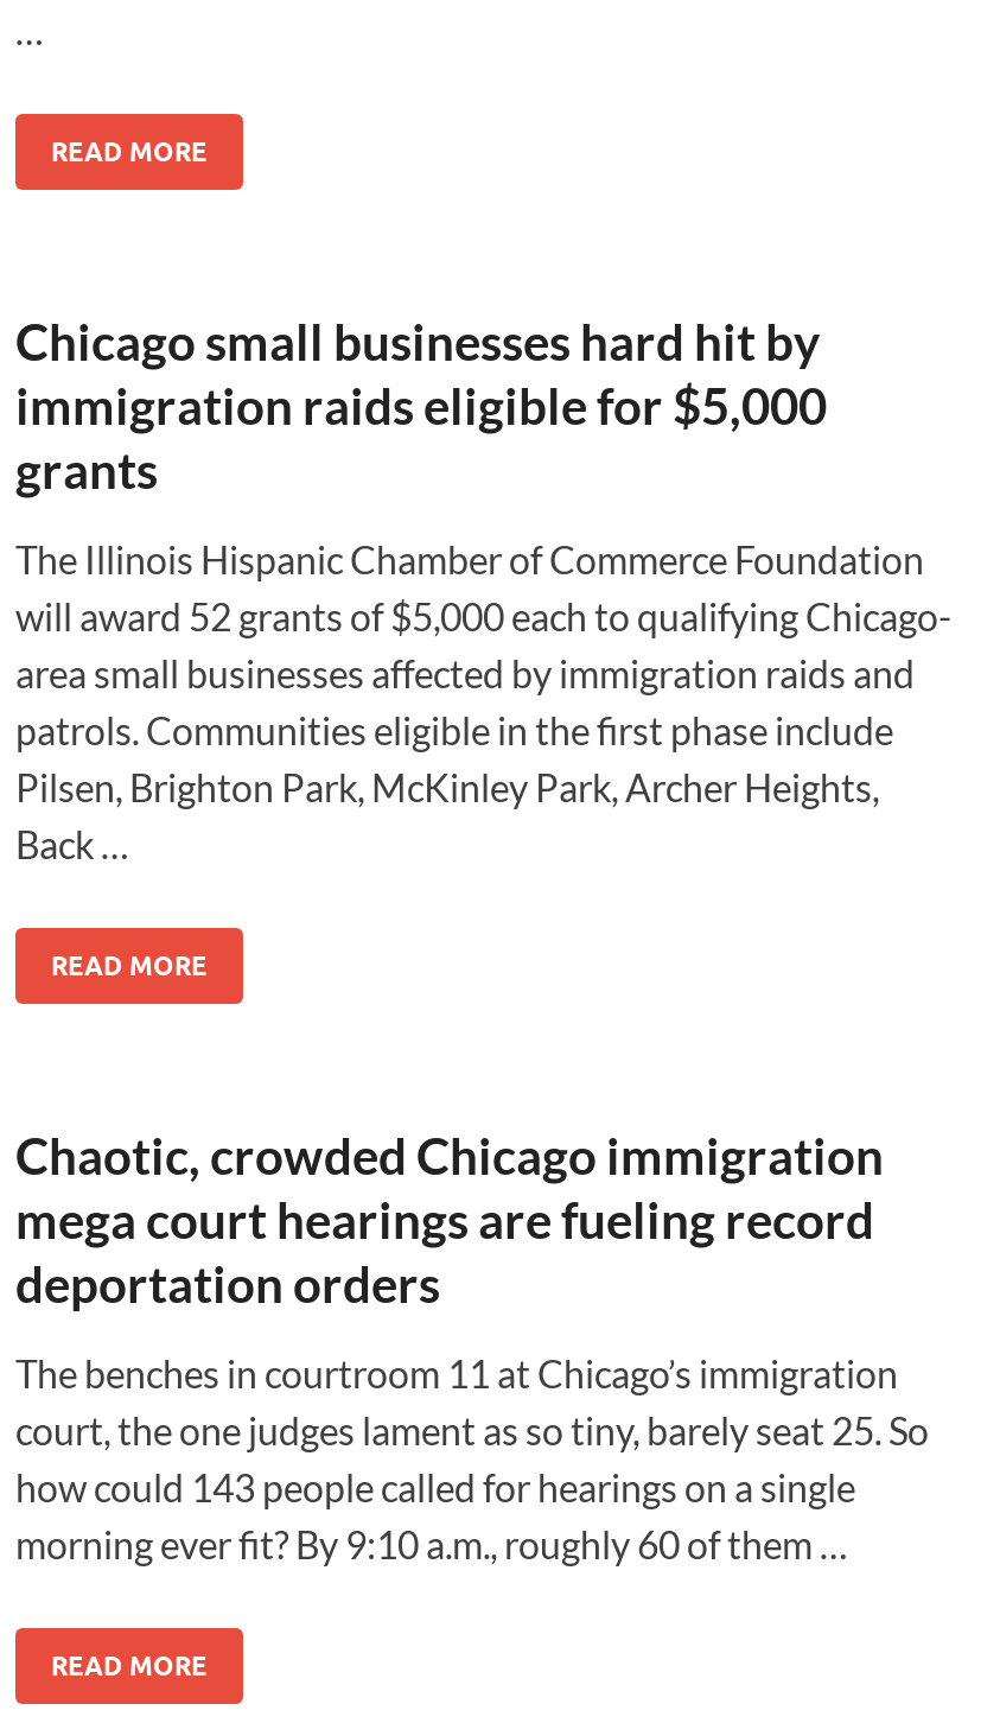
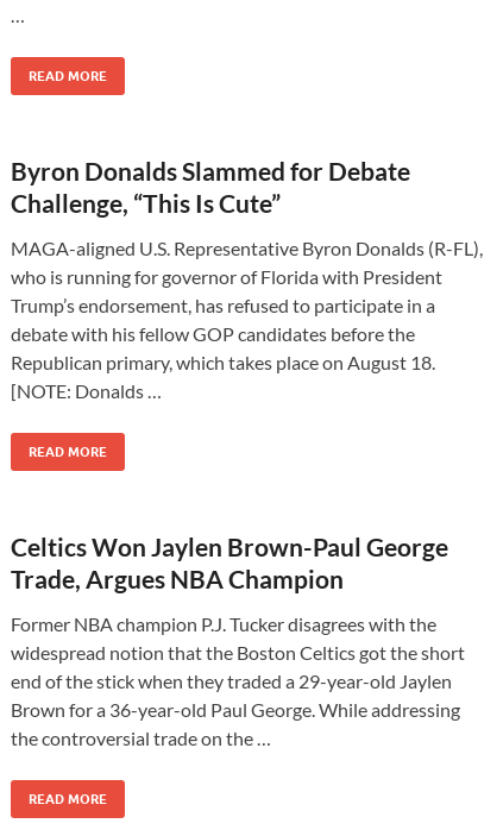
[15,311,827,498] Chicago small businesses hard hit by | immigration raids eligible for $5,000 | grants -> [11,156,410,218] Byron Donalds Slammed for Debate | Challenge, “This Is Cute”
[15,536,953,866] The Illinois Hispanic Chamber of Commerce Foundation | will award 52 grants of $5,000 each to qualifying Chicago- | area small businesses affected by immigration raids and | patrols. Communities eligible in the first phase include | Pilsen, Brighton Park, McKinley Park, Archer Heights, | Back … -> [11,237,483,402] MAGA-aligned U.S. Representative Byron Donalds (R-FL), | who is running for governor of Florida with President | Trump’s endorsement, has refused to participate in a | debate with his fellow GOP candidates before the | Republican primary, which takes place on August 18. | [NOTE: Donalds …
[15,1125,884,1312] Chaotic, crowded Chicago immigration | mega court hearings are fueling record | deportation orders -> [11,532,448,593] Celtics Won Jaylen Brown-Paul George | Trade, Argues NBA Champion
[15,1350,929,1566] The benches in courtroom 11 at Chicago’s immigration | court, the one judges lament as so tiny, barely seat 25. So | how could 143 people called for hearings on a single | morning ever fit? By 9:10 a.m., roughly 60 of them … -> [11,612,465,749] Former NBA champion P.J. Tucker disagrees with the | widespread notion that the Boston Celtics got the short | end of the stick when they traded a 29-year-old Jaylen | Brown for a 36-year-old Paul George. While addressing | the controversial trade on the …

